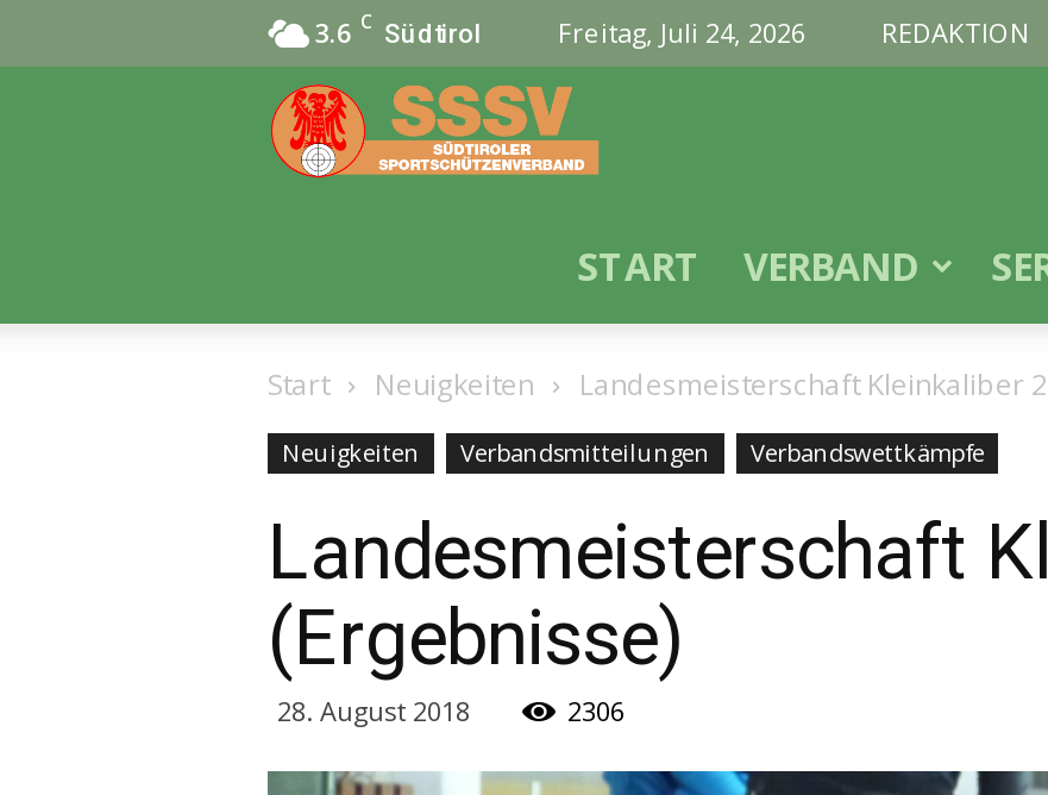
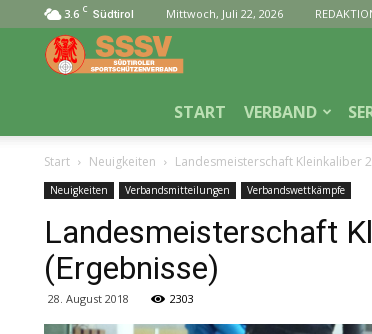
[558,14,805,50] Freitag, Juli 24, 2026 -> [166,6,283,21] Mittwoch, Juli 22, 2026
[567,693,625,728] 2306 -> [170,291,194,306] 2303

